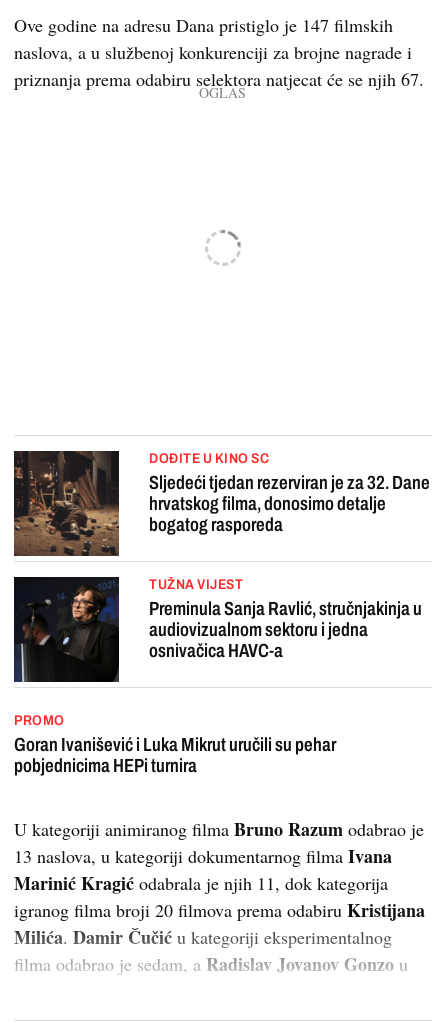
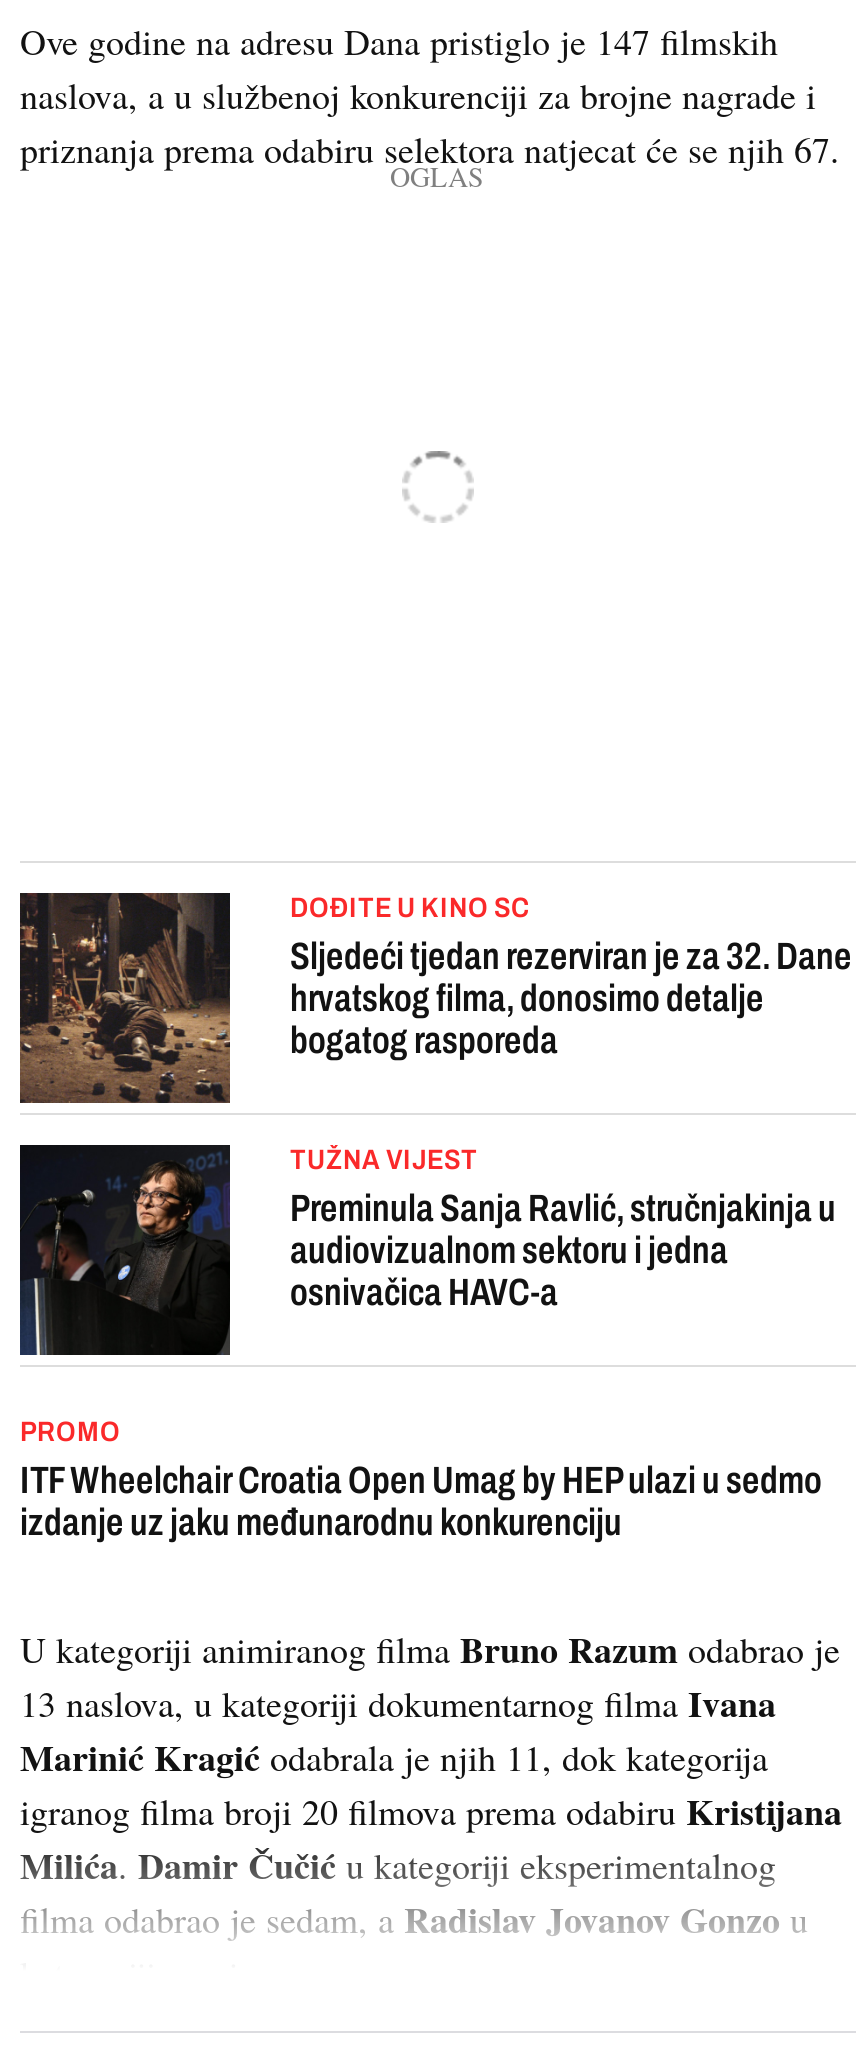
[14,734,336,776] Goran Ivanišević i Luka Mikrut uručili su pehar | pobjednicima HEPi turnira -> [20,1458,822,1542] ITF Wheelchair Croatia Open Umag by HEP ulazi u sedmo | izdanje uz jaku međunarodnu konkurenciju

